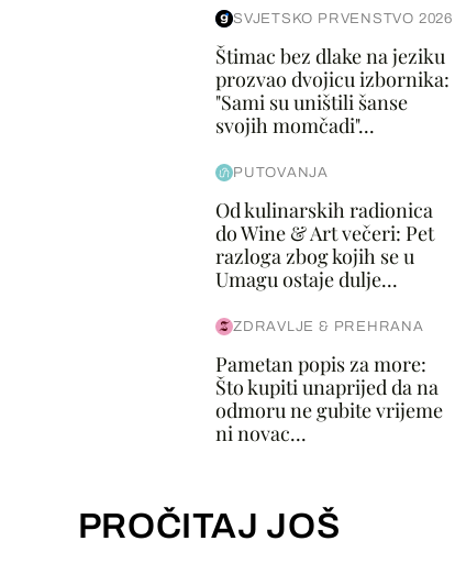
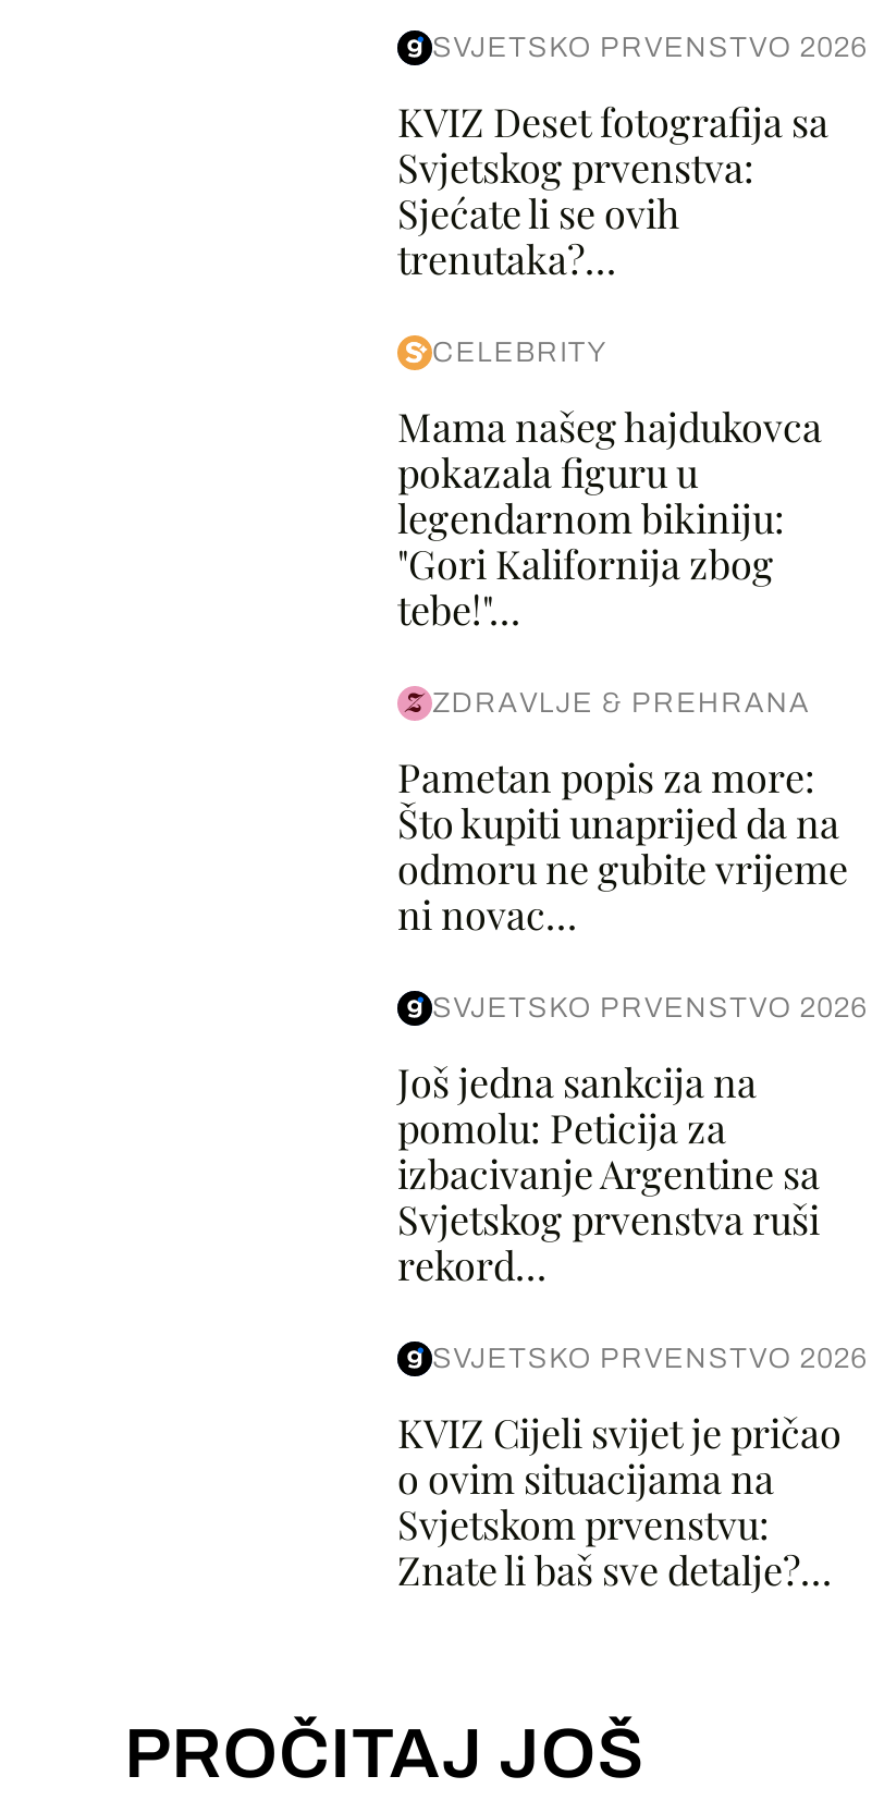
[215,43,450,139] Štimac bez dlake na jeziku | prozvao dvojicu izbornika: | "Sami su uništili šanse | svojih momčadi"... -> [397,96,828,285] KVIZ Deset fotografija sa | Svjetskog prvenstva: | Sjećate li se ovih | trenutaka?...
[233,165,329,180] PUTOVANJA -> [432,338,606,368] CELEBRITY
[215,197,434,292] Od kulinarskih radionica | do Wine & Art večeri: Pet | razloga zbog kojih se u | Umagu ostaje dulje... -> [397,401,822,636] Mama našeg hajdukovca | pokazala figuru u | legendarnom bikiniju: | "Gori Kalifornija zbog | tebe!"...
none -> [397,993,867,1596] SVJETSKO PRVENSTVO 2026 | Još jedna sankcija na | pomolu: Peticija za | izbacivanje Argentine sa | Svjetskog prvenstva ruši | rekord... | SVJETSKO PRVENSTVO 2026 | KVIZ Cijeli svijet je pričao | o ovim situacijama na | Svjetskom prvenstvu: | Znate li baš sve detalje?...

